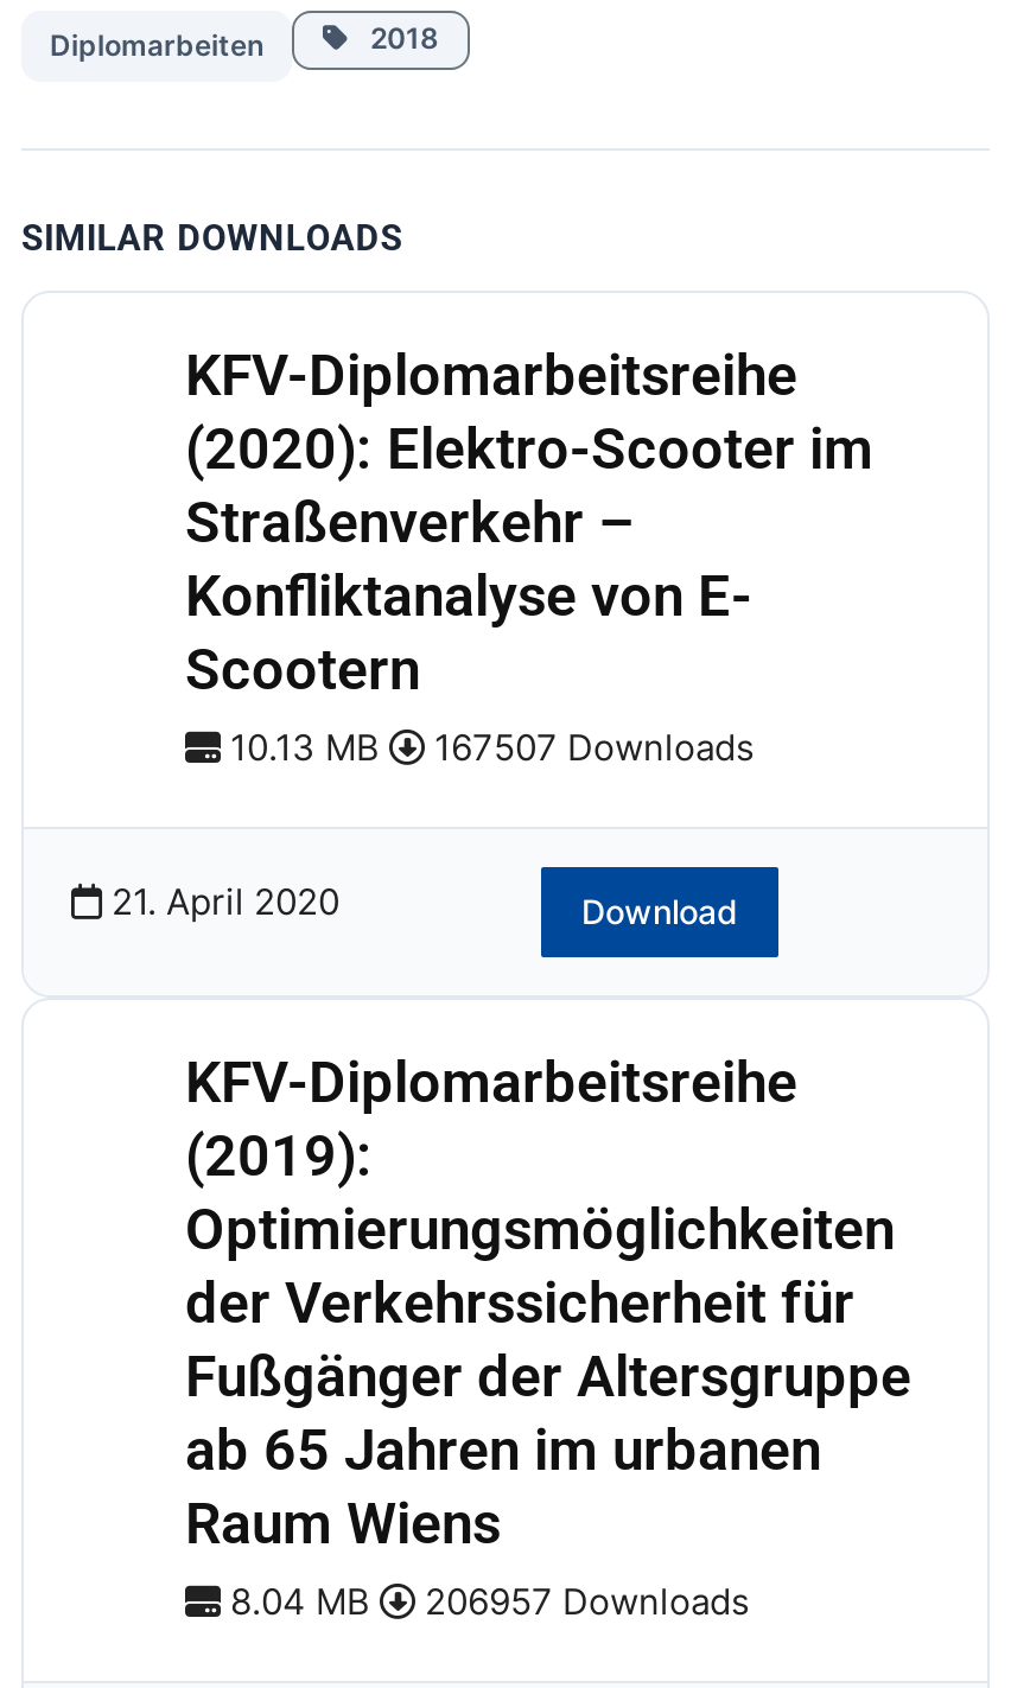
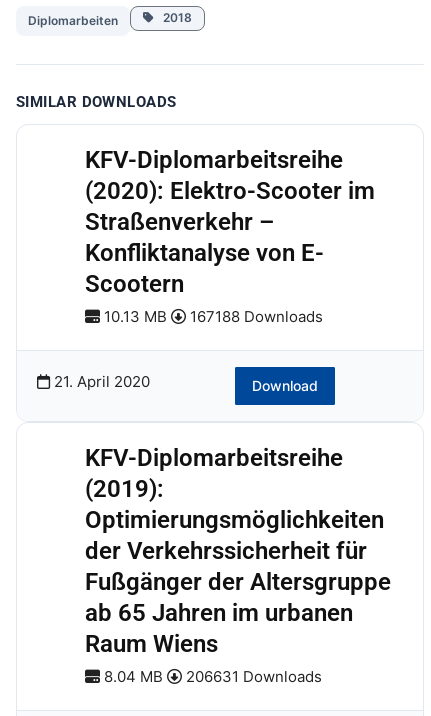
[221,725,755,770] 10.13 MB 167507 Downloads -> [100,307,323,326] 10.13 MB 167188 Downloads
[221,1579,750,1624] 8.04 MB 206957 Downloads -> [100,667,322,686] 8.04 MB 206631 Downloads

